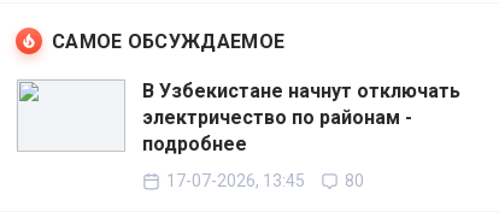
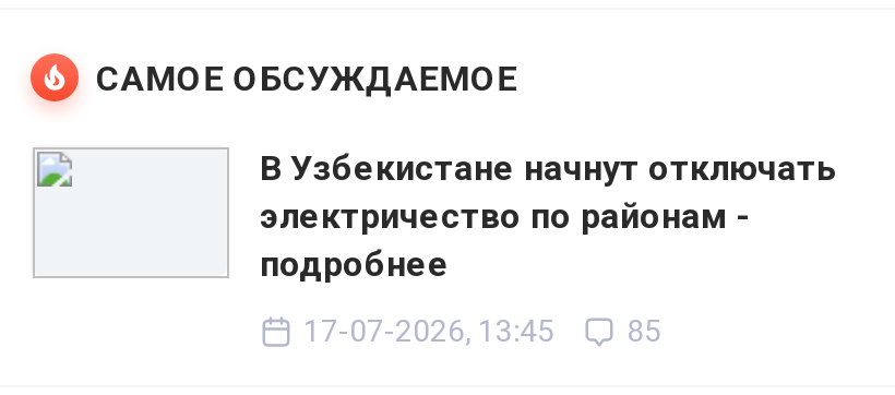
[345,172,364,191] 80 -> [626,314,661,349] 85

